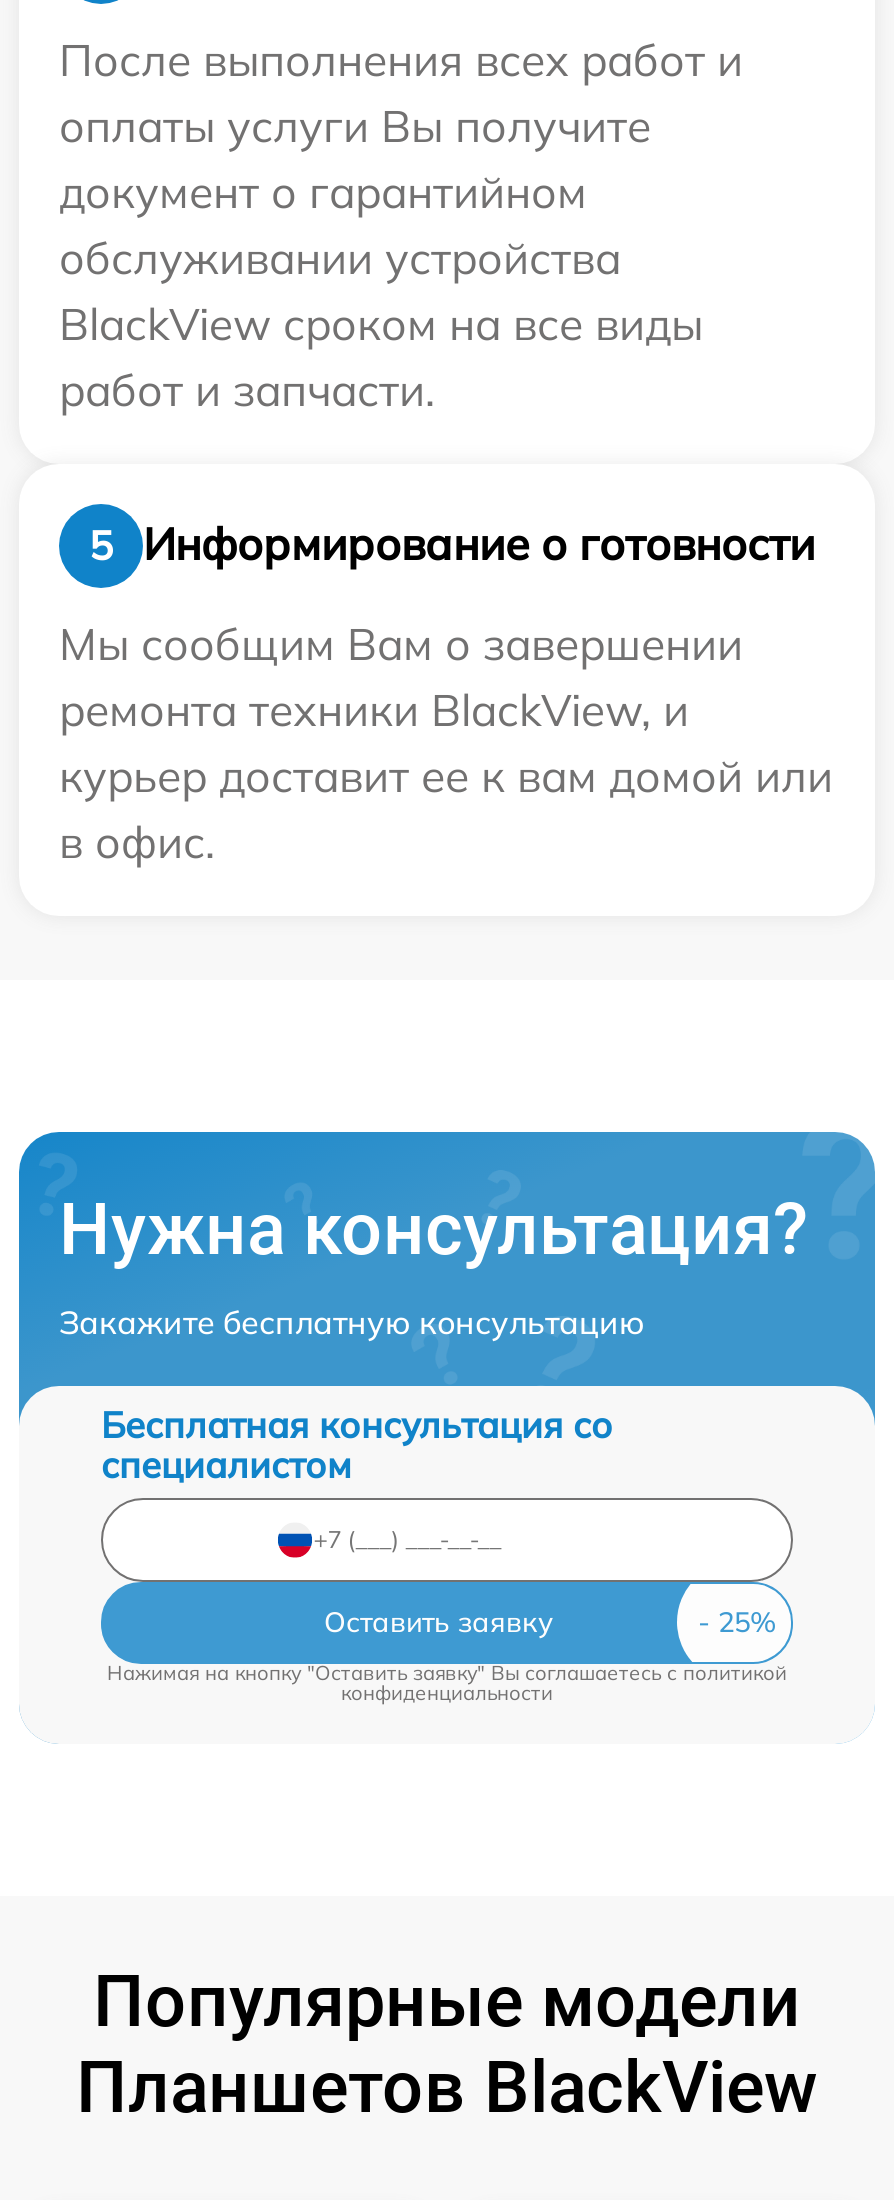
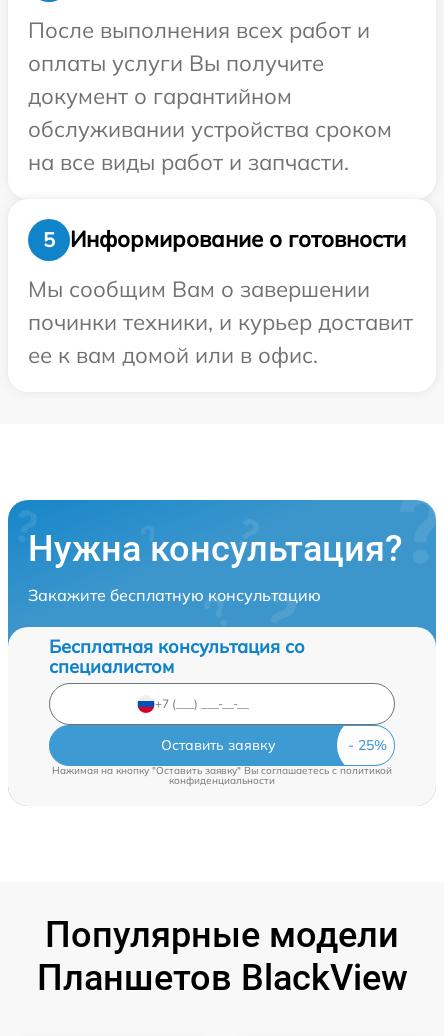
[59,230,703,418] обслуживании устройства | BlackView сроком на все виды | работ и запчасти. -> [28,115,392,176] обслуживании устройства сроком | на все виды работ и запчасти.
[59,682,833,870] ремонта техники BlackView, и | курьер доставит ее к вам домой или | в офис. -> [28,308,413,369] починки техники, и курьер доставит | ее к вам домой или в офис.

